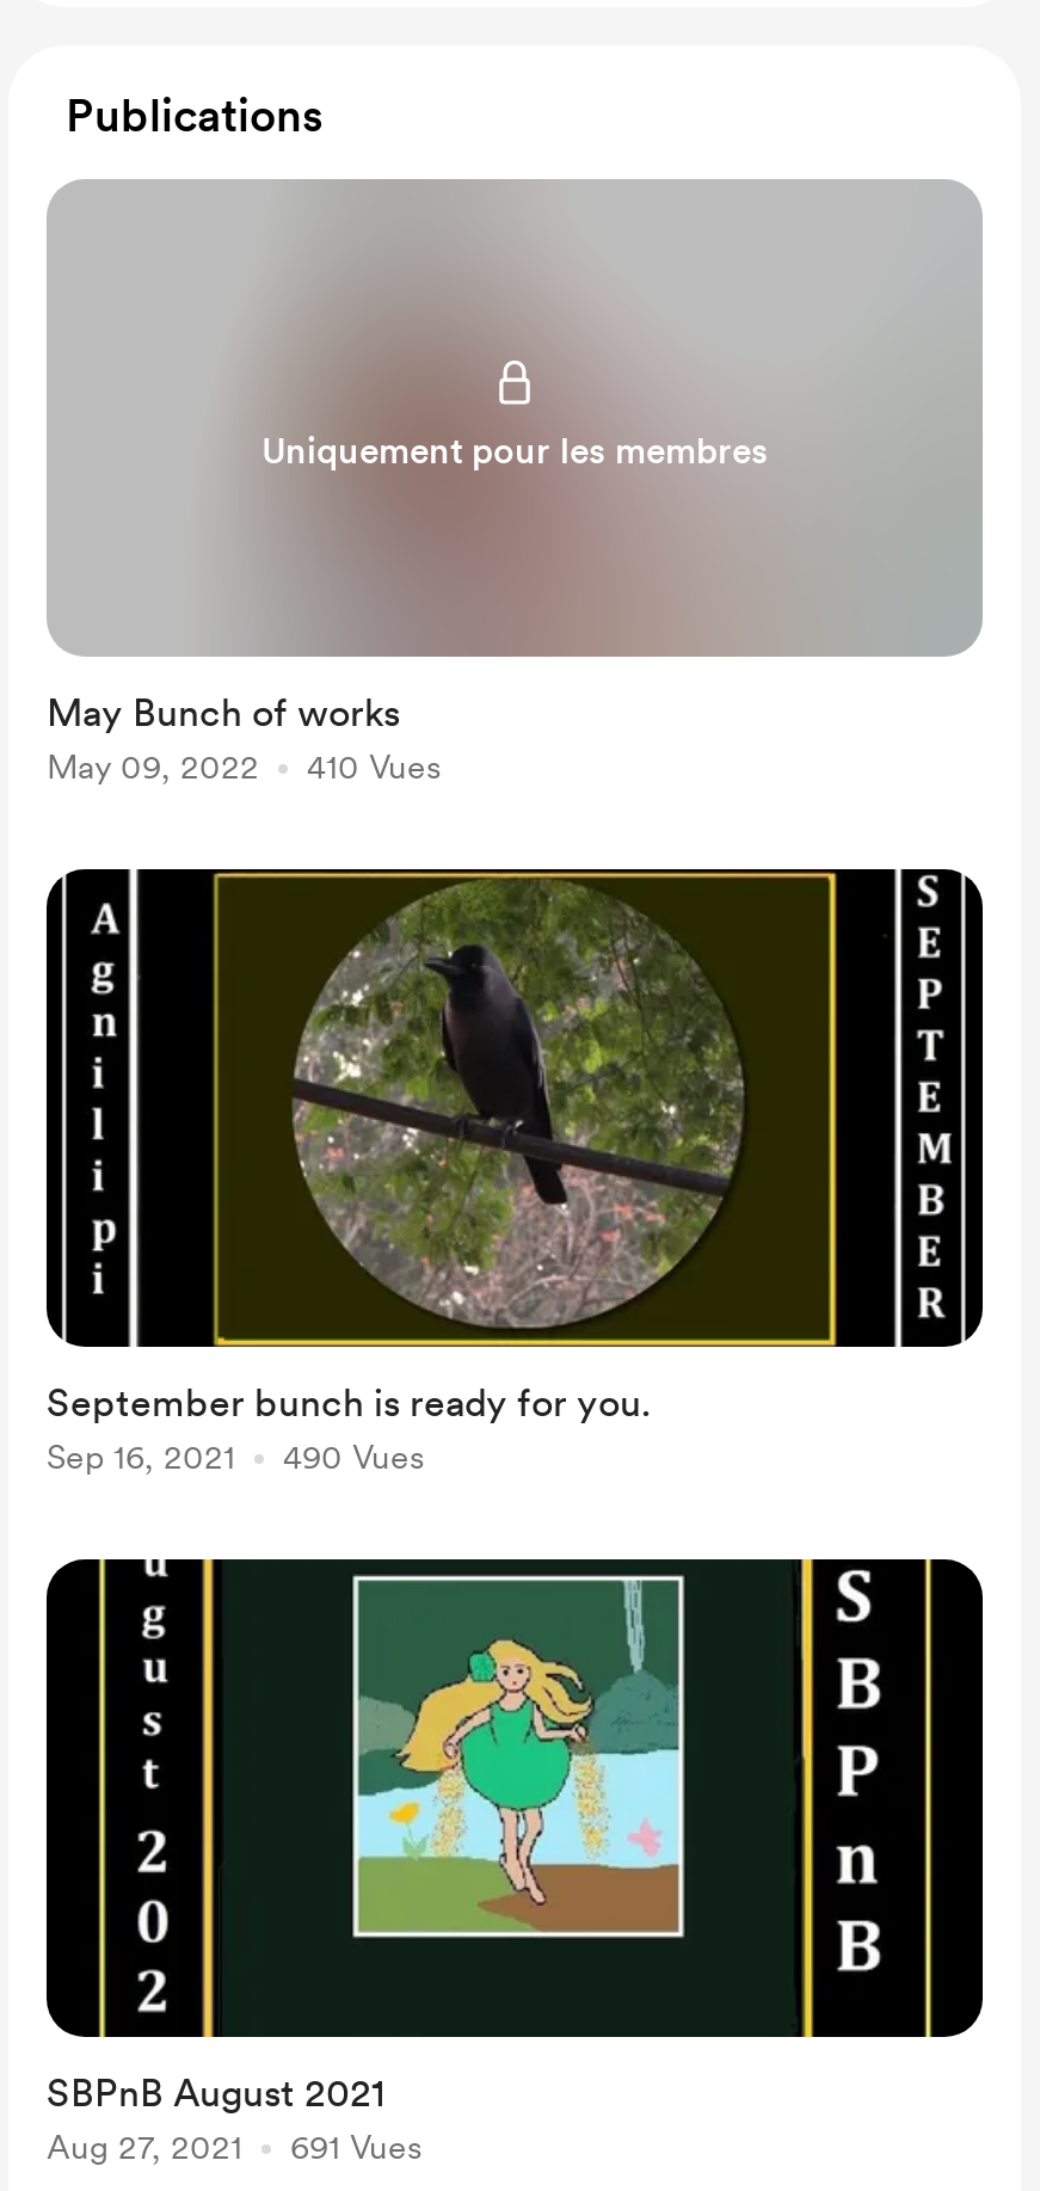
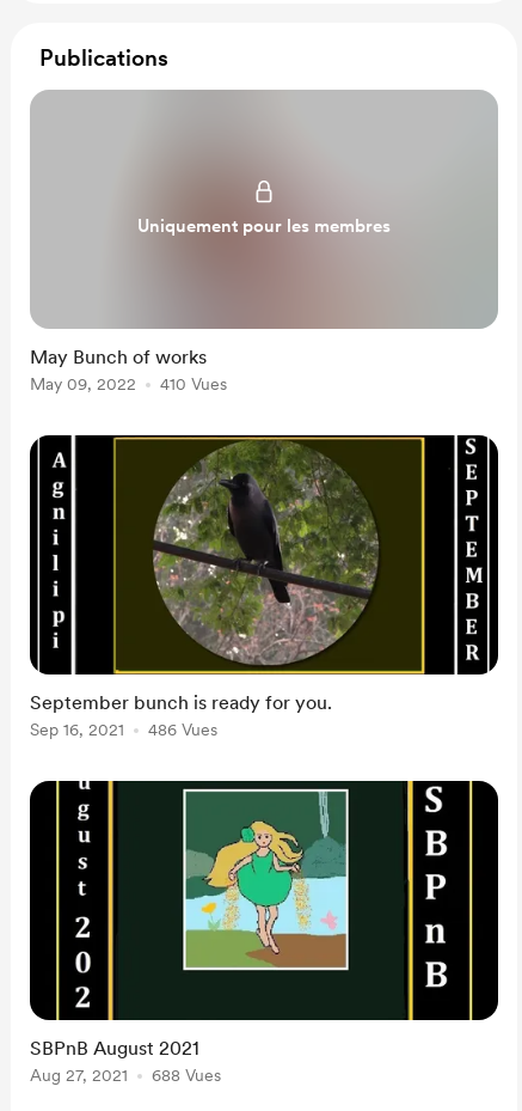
[47,1438,424,1476] Sep 16, 2021 490 Vues -> [30,720,217,739] Sep 16, 2021 486 Vues
[47,2128,421,2166] Aug 27, 2021 691 Vues -> [30,1066,221,1085] Aug 27, 2021 688 Vues

